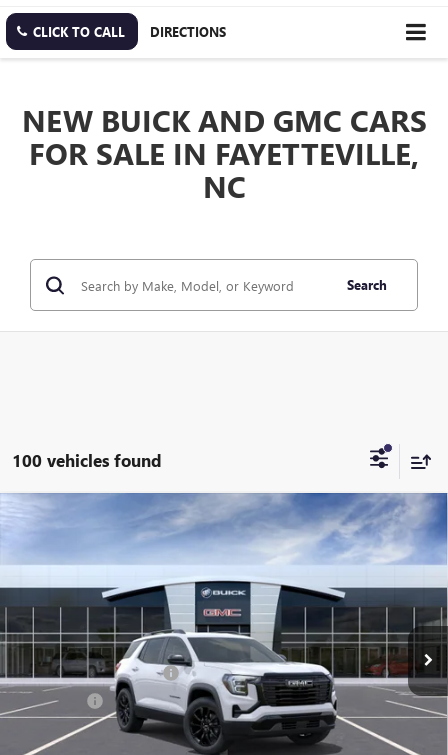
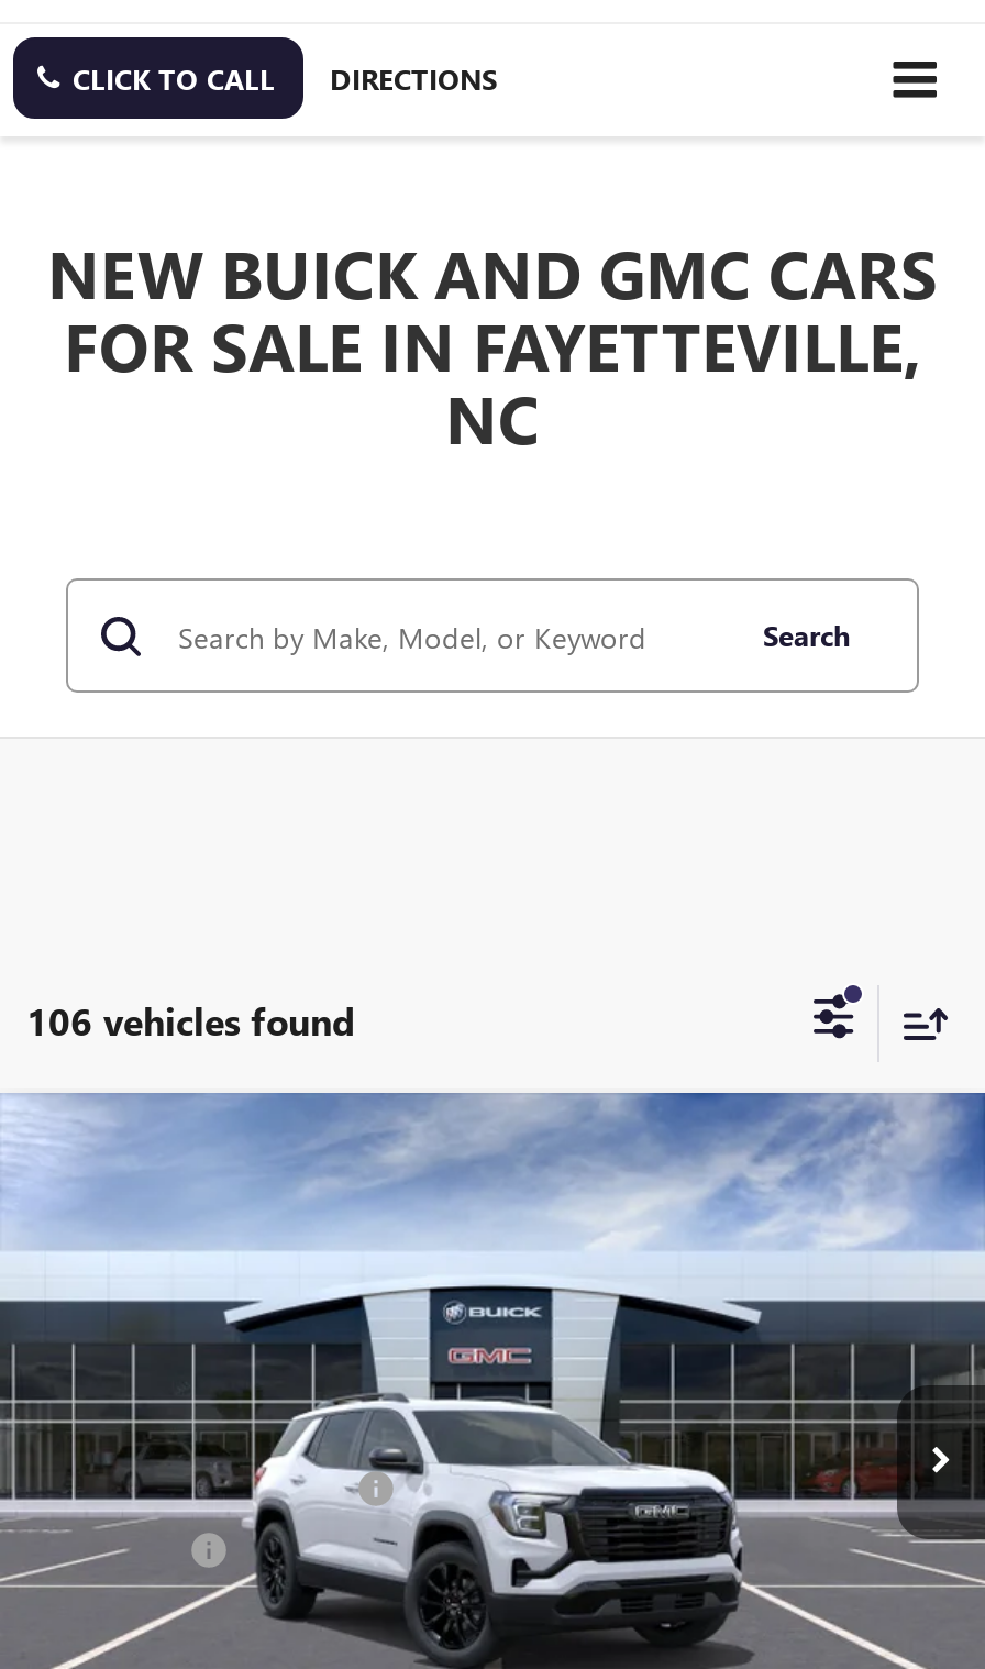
[12,449,162,471] 100 vehicles found -> [26,996,356,1044] 106 vehicles found

